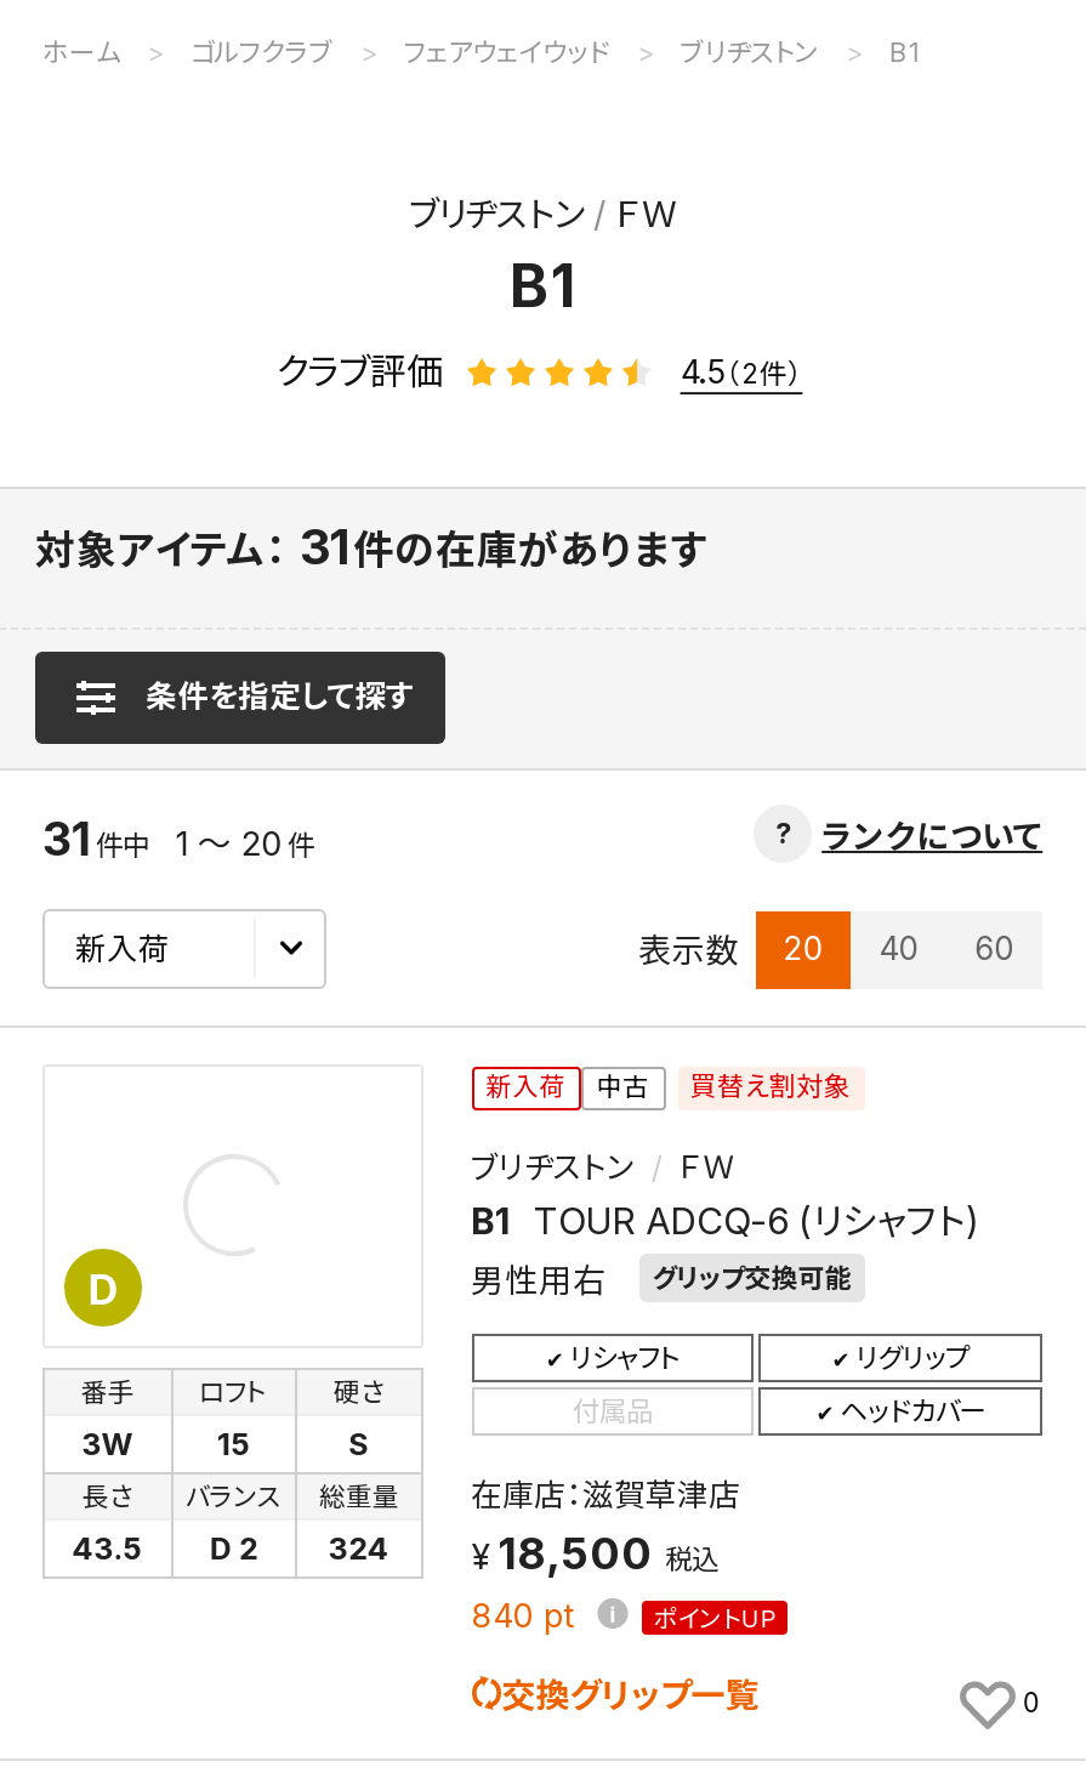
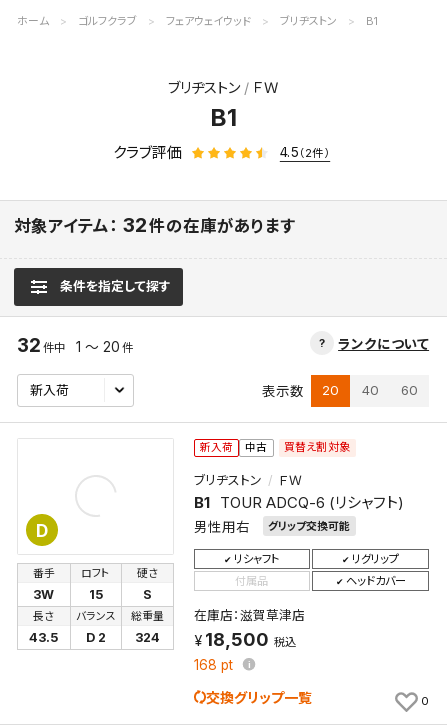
[35,518,707,577] 対象アイテム： 31 件の在庫があります -> [14,213,295,237] 対象アイテム： 32 件の在庫があります
[42,812,314,868] 31 件中1 ～ 20 件 -> [17,334,133,357] 32 件中1 ～ 20 件
[471,1595,775,1634] 840 pt | ポイントUP -> [193,657,236,673] 168 pt

